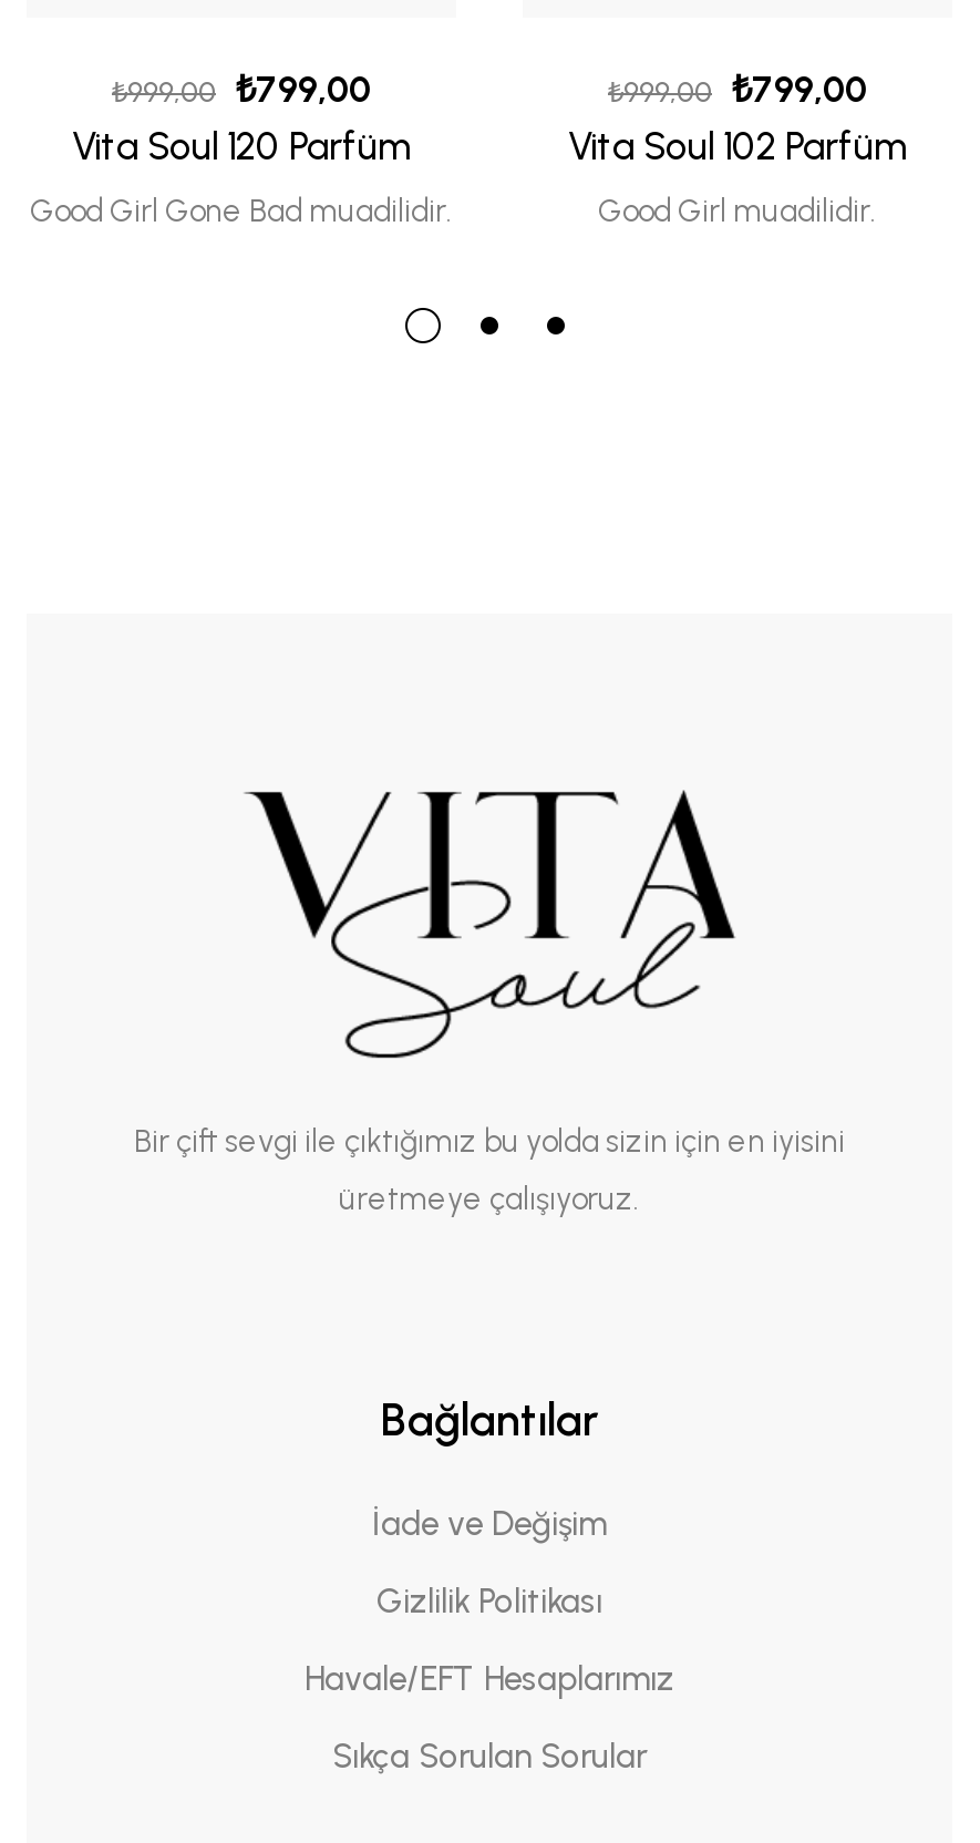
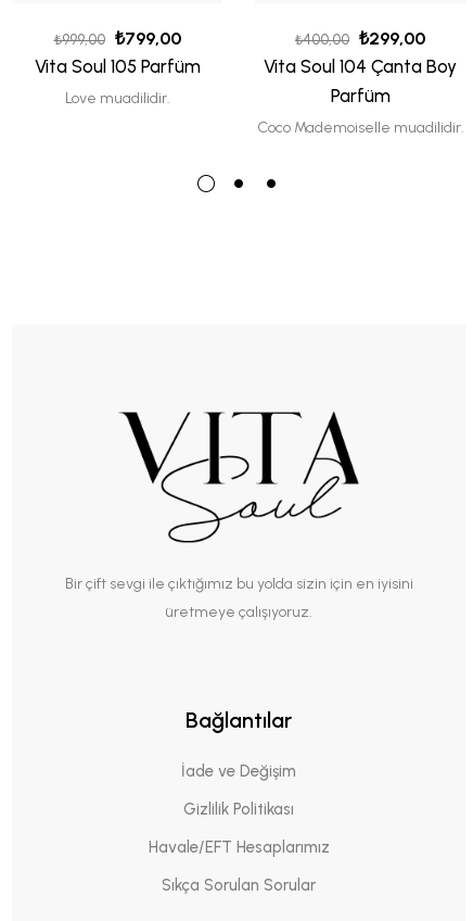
[568,69,907,168] ₺999,00 ₺799,00 | Vita Soul 102 Parfüm -> [264,28,457,106] ₺400,00 ₺299,00 | Vita Soul 104 Çanta Boy | Parfüm
[72,124,411,168] Vita Soul 120 Parfüm -> [34,55,200,77] Vita Soul 105 Parfüm
[30,193,453,230] Good Girl Gone Bad muadilidir. -> [65,89,170,108] Love muadilidir.
[598,193,877,230] Good Girl muadilidir. -> [257,118,464,137] Coco Mademoiselle muadilidir.

